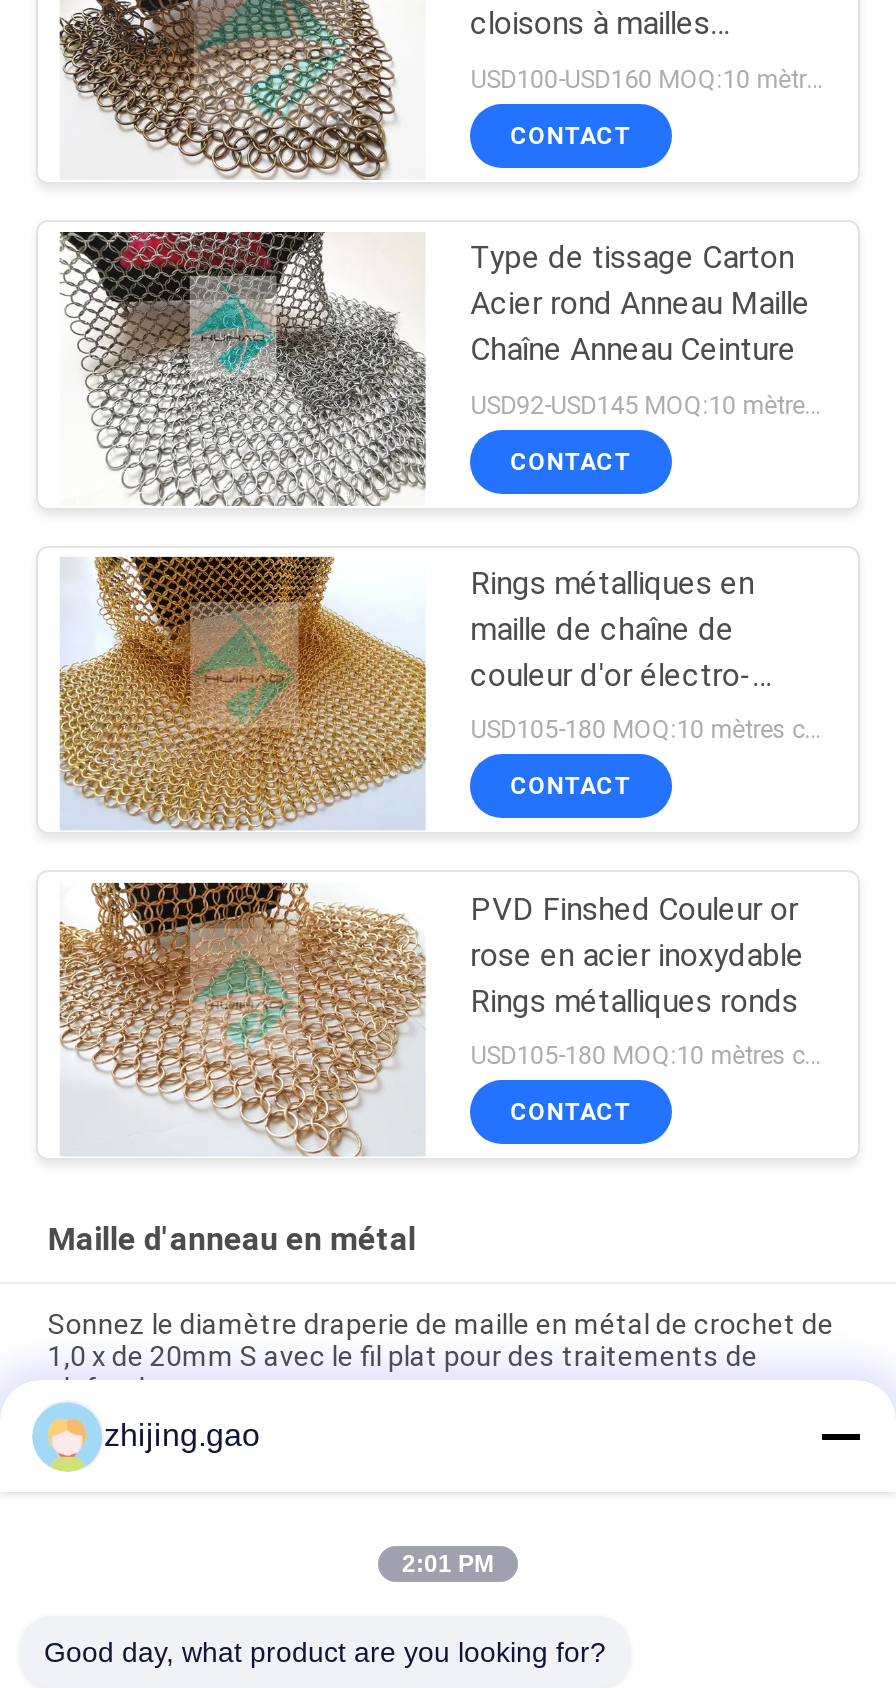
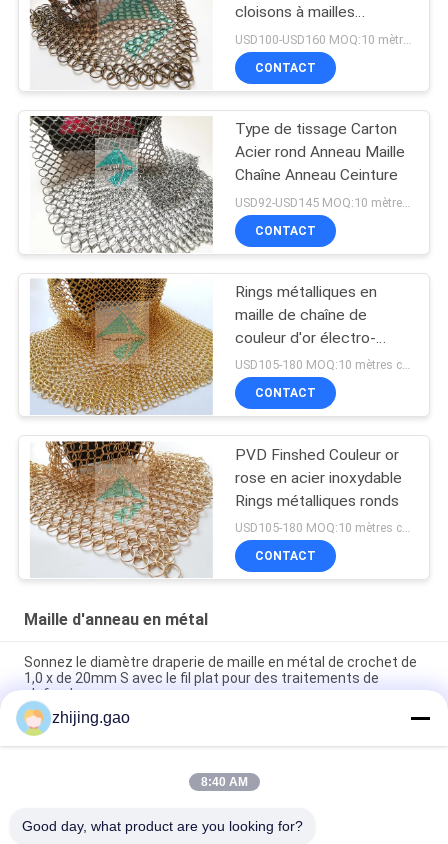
[402,1550,494,1578] 2:01 PM -> [200,775,247,789] 8:40 AM

